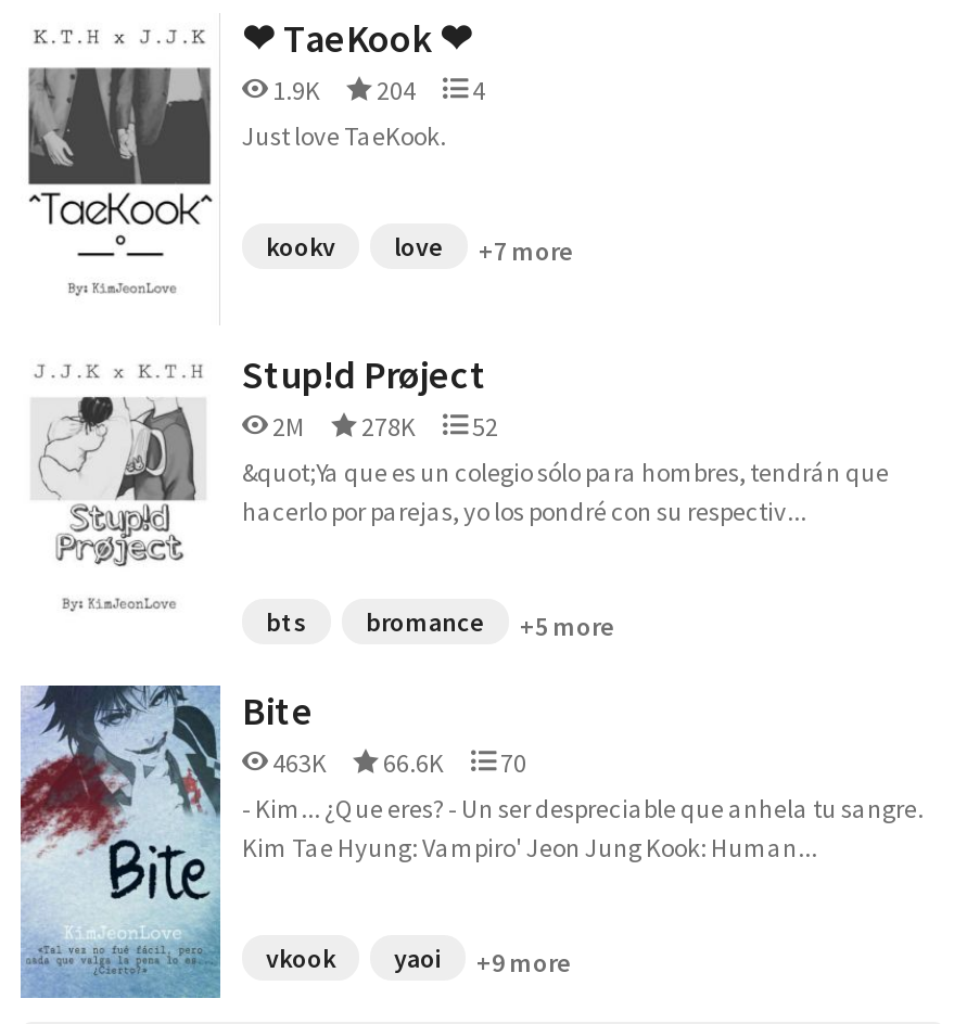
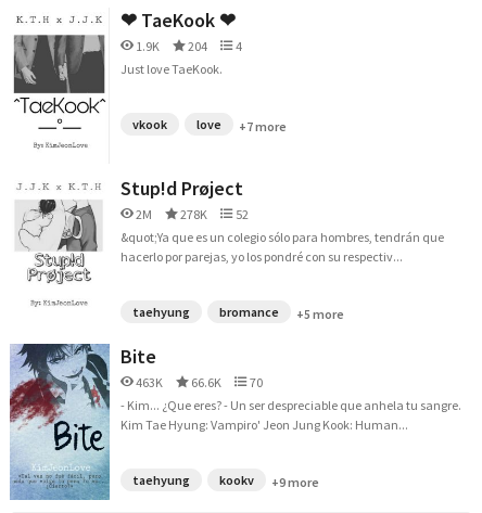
[266,230,335,263] kookv -> [132,116,167,132] vkook
[266,605,307,638] bts -> [132,304,190,320] taehyung
[266,942,442,974] vkook | yaoi -> [132,472,254,488] taehyung | kookv

